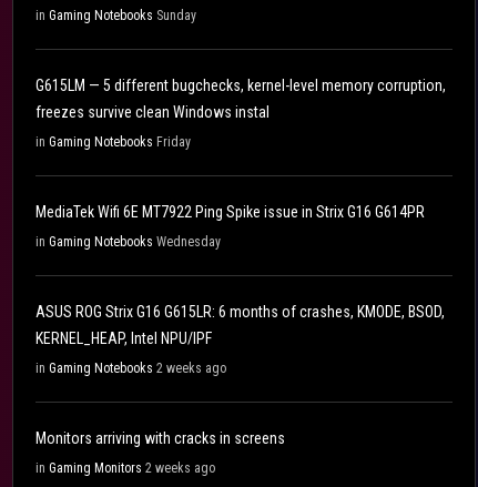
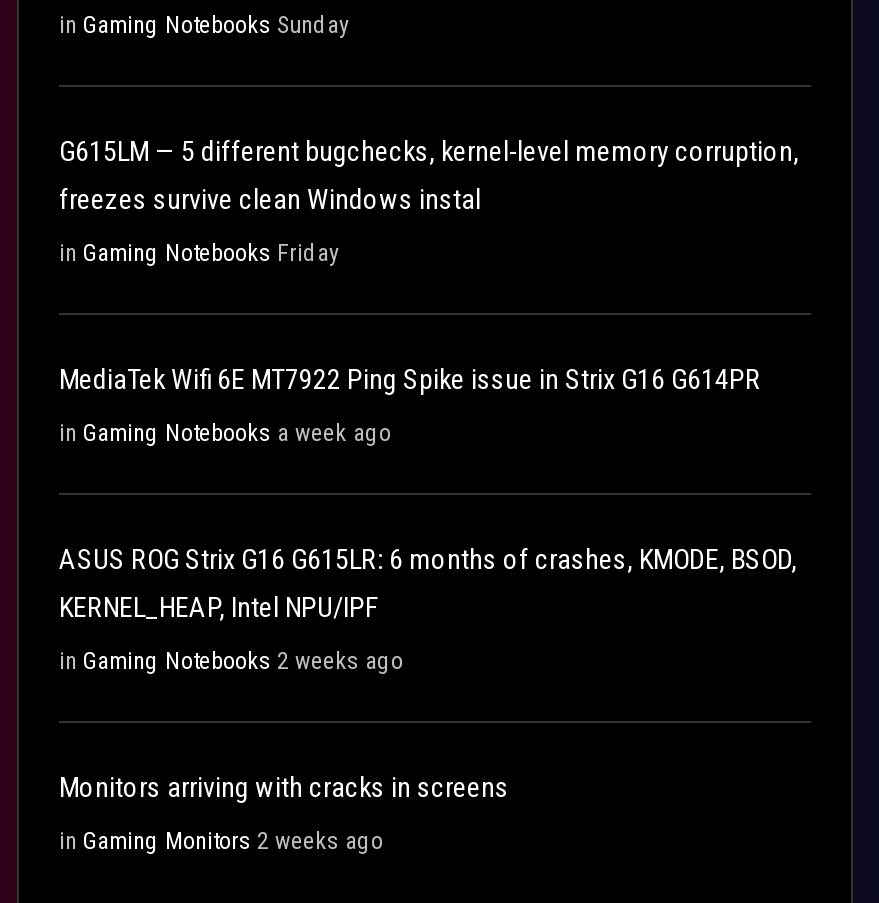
[35,234,221,249] in Gaming Notebooks Wednesday -> [59,418,391,446] in Gaming Notebooks a week ago

